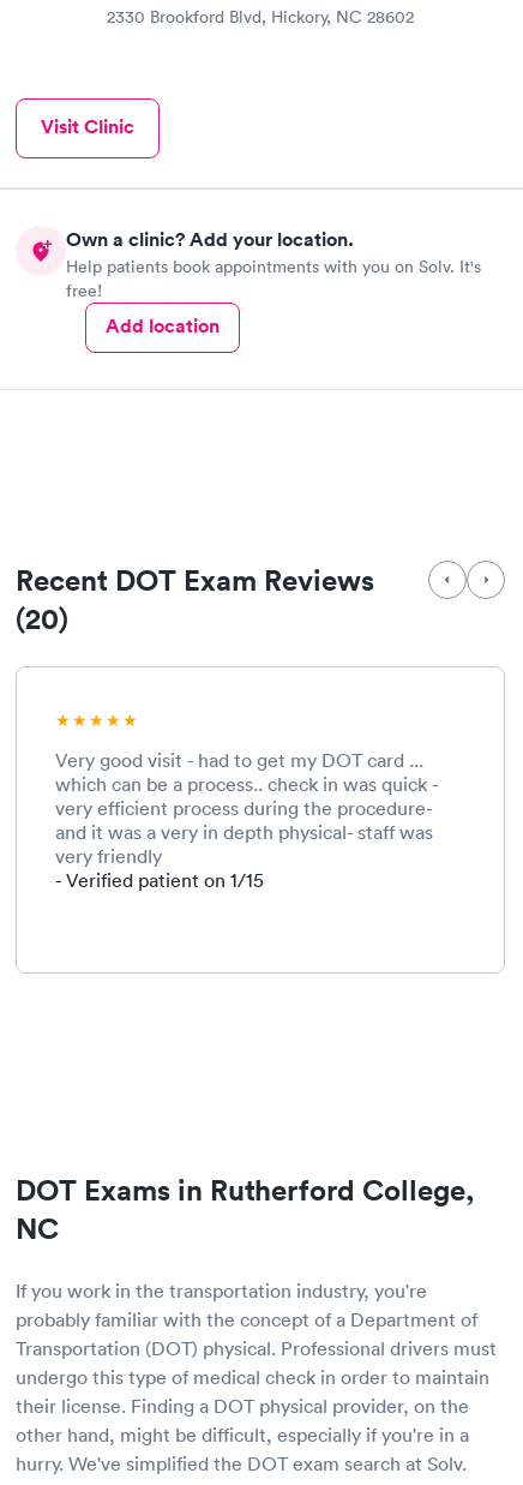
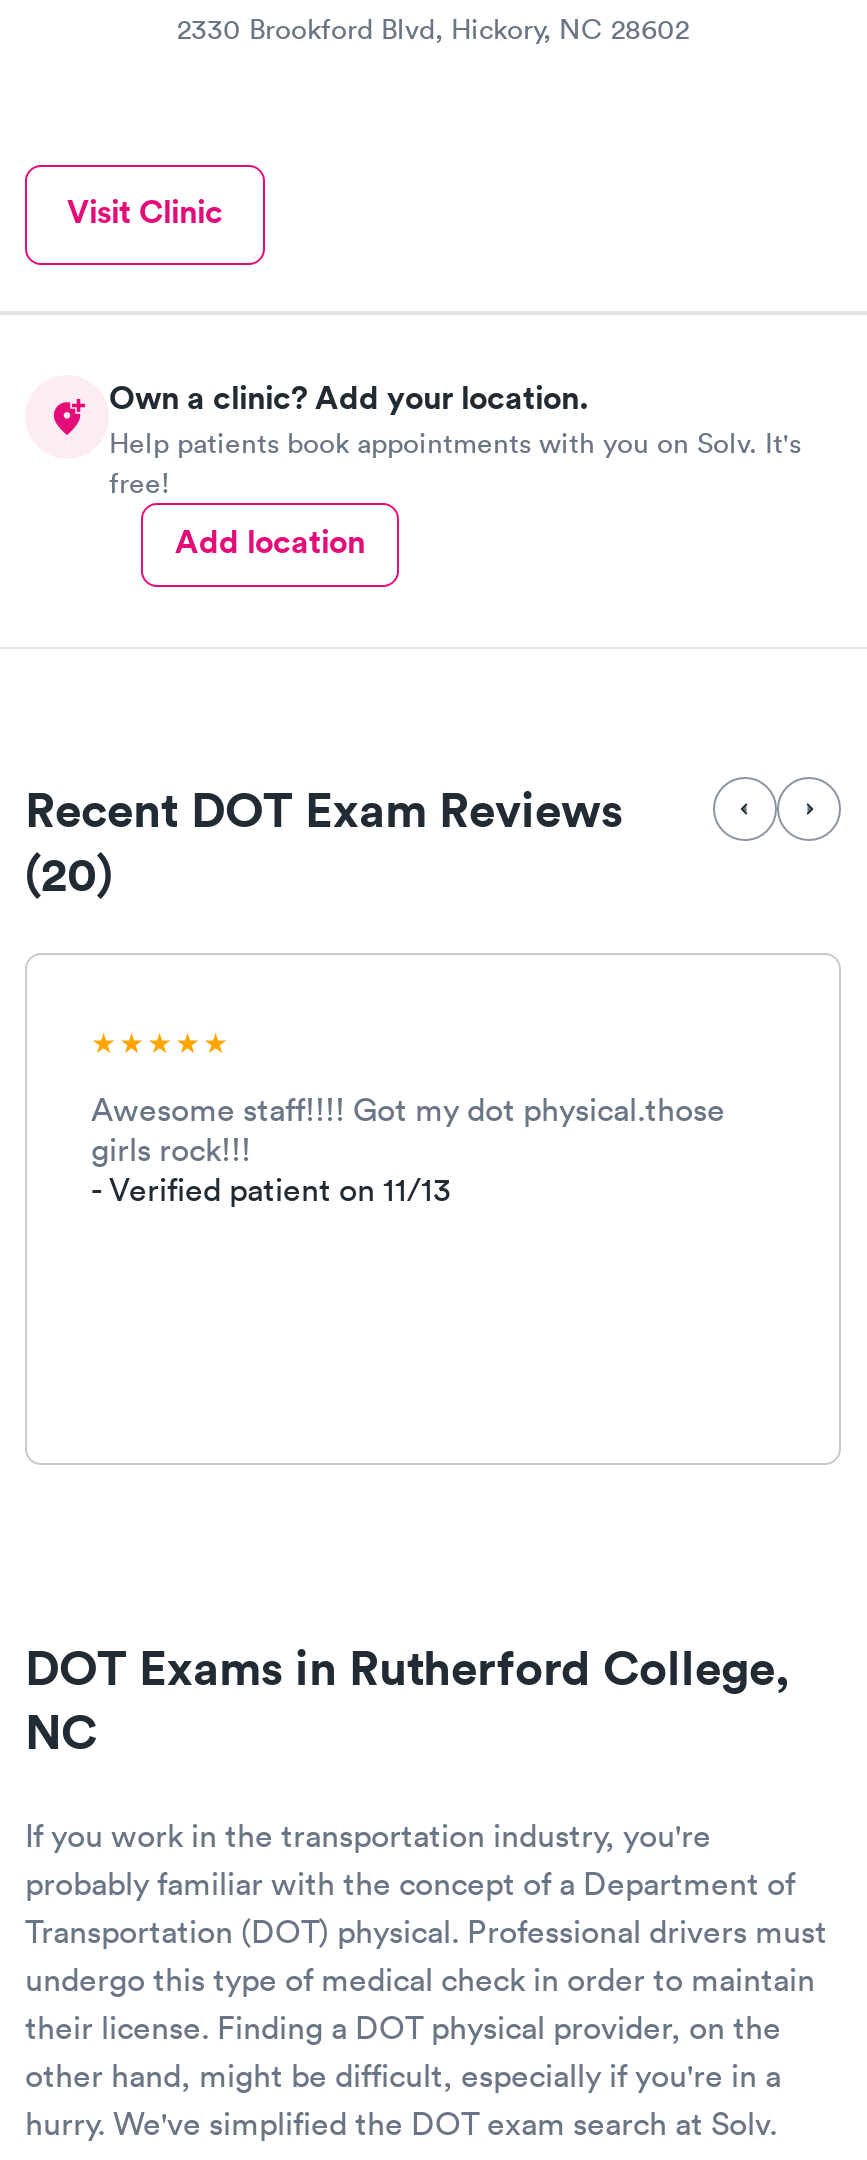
[55,748,438,892] Very good visit - had to get my DOT card ... | which can be a process.. check in was quick - | very efficient process during the procedure- | and it was a very in depth physical- staff was | very friendly | - Verified patient on 1/15 -> [91,1089,725,1209] Awesome staff!!!! Got my dot physical.those | girls rock!!! | - Verified patient on 11/13

